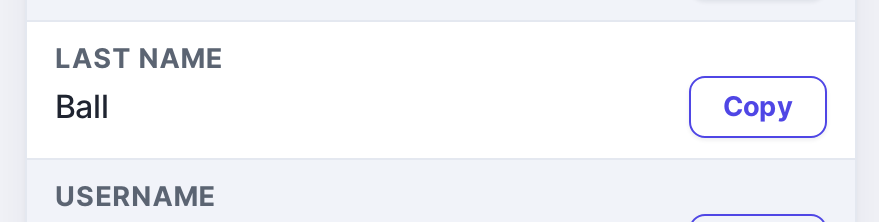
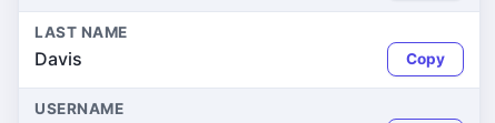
[55,86,109,126] Ball -> [34,48,82,70] Davis

